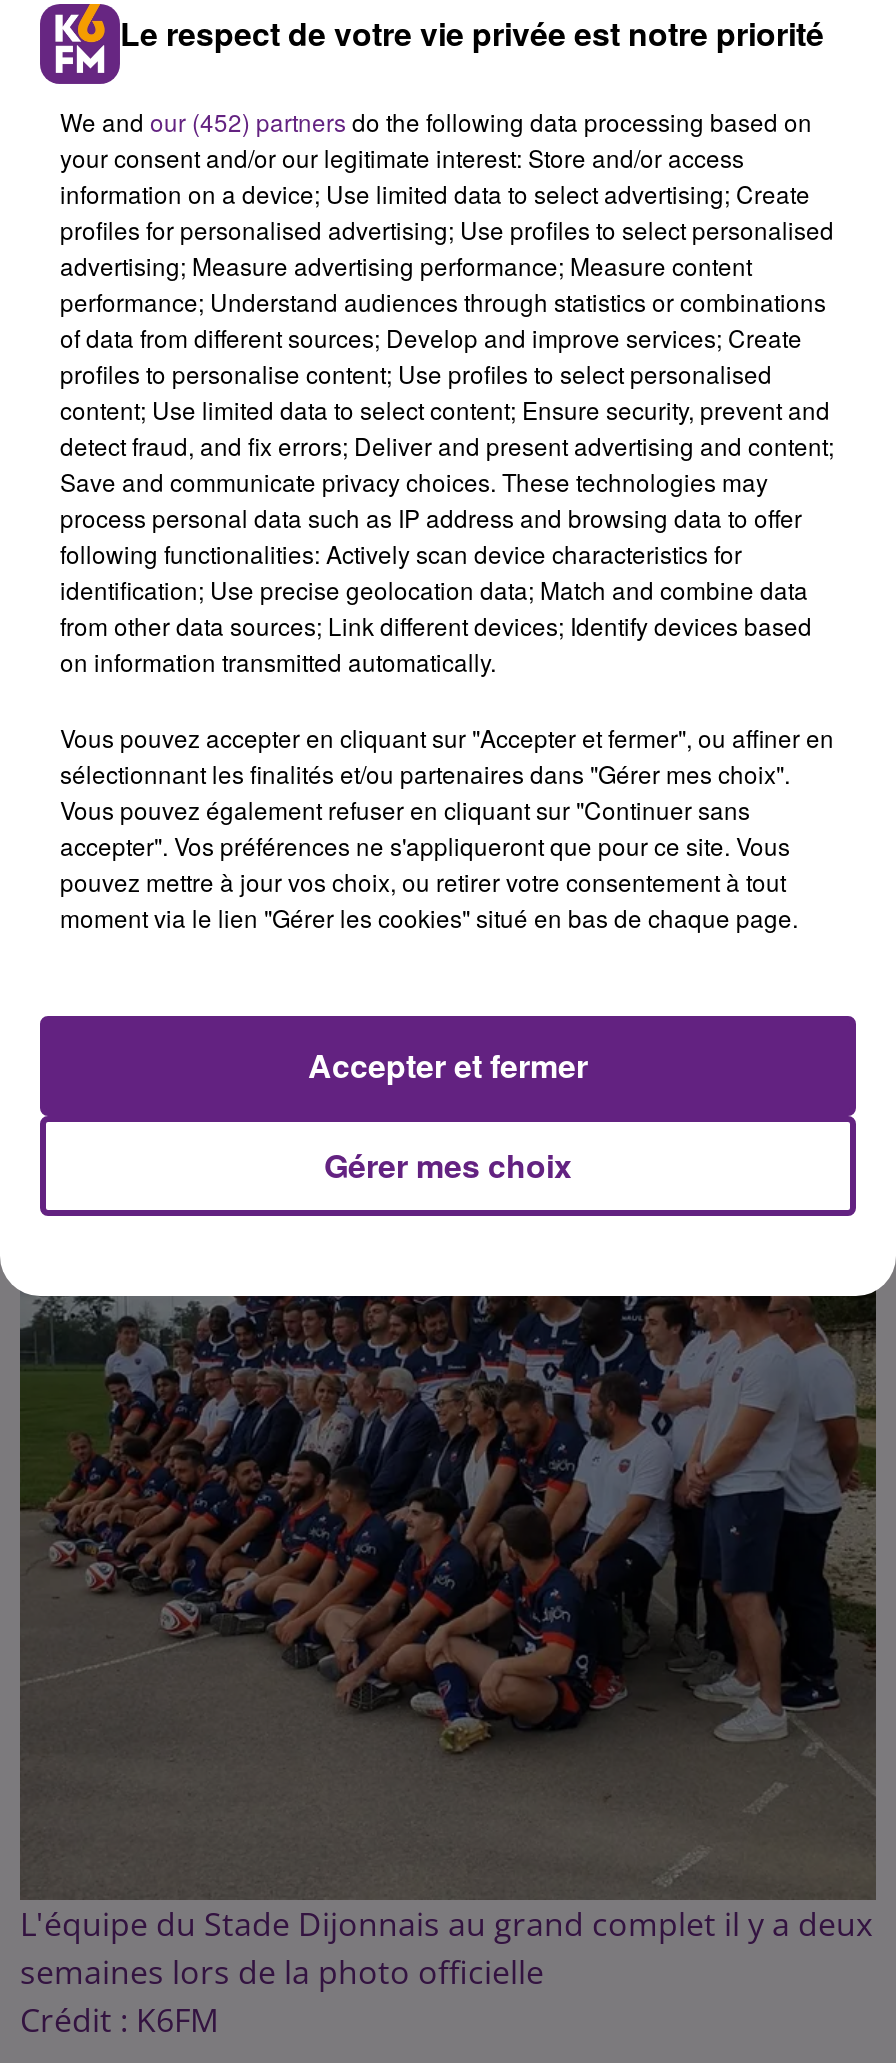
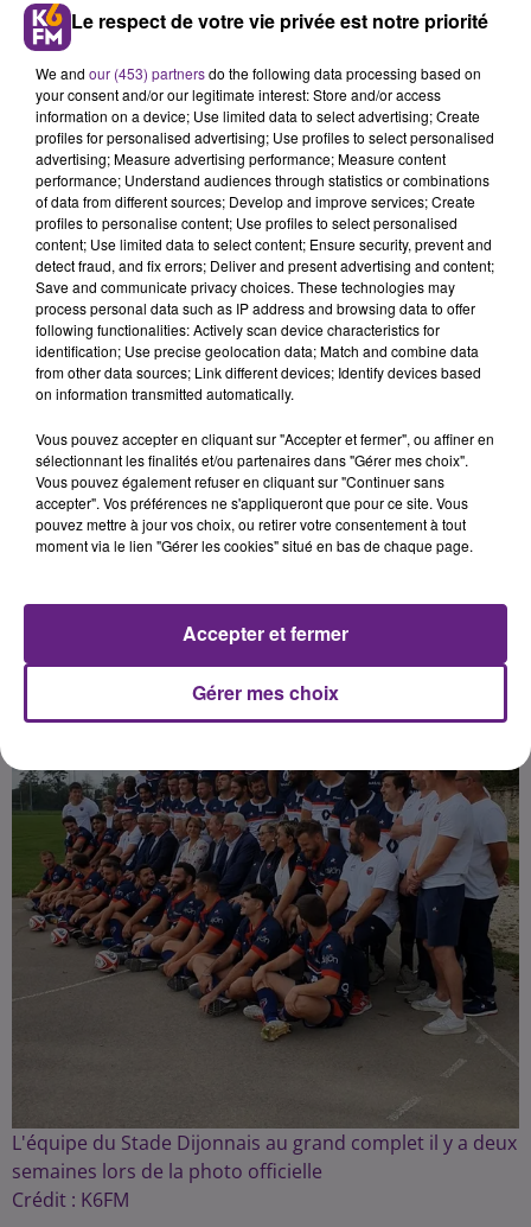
[60,104,812,138] We and our (452) partners do the following data processing based on -> [36,63,481,83] We and our (453) partners do the following data processing based on

